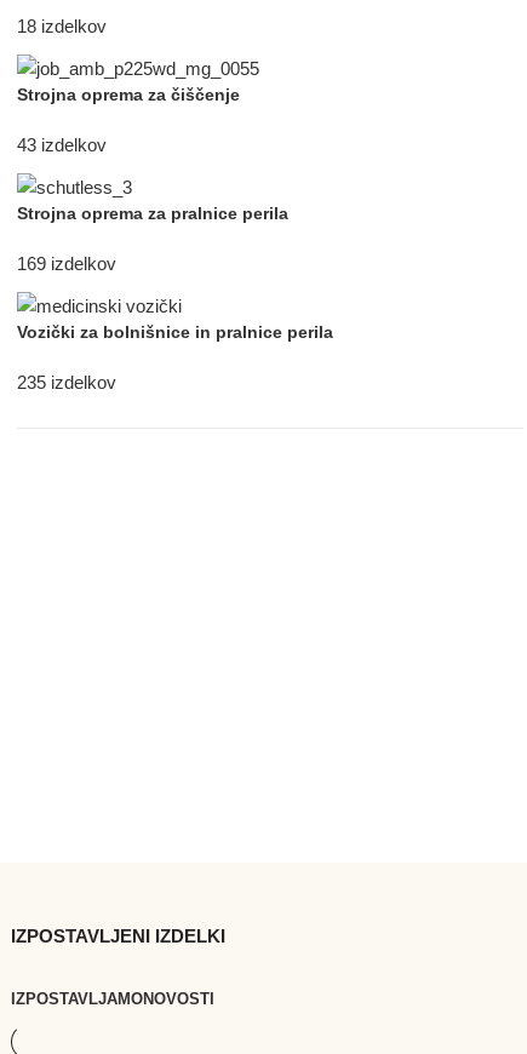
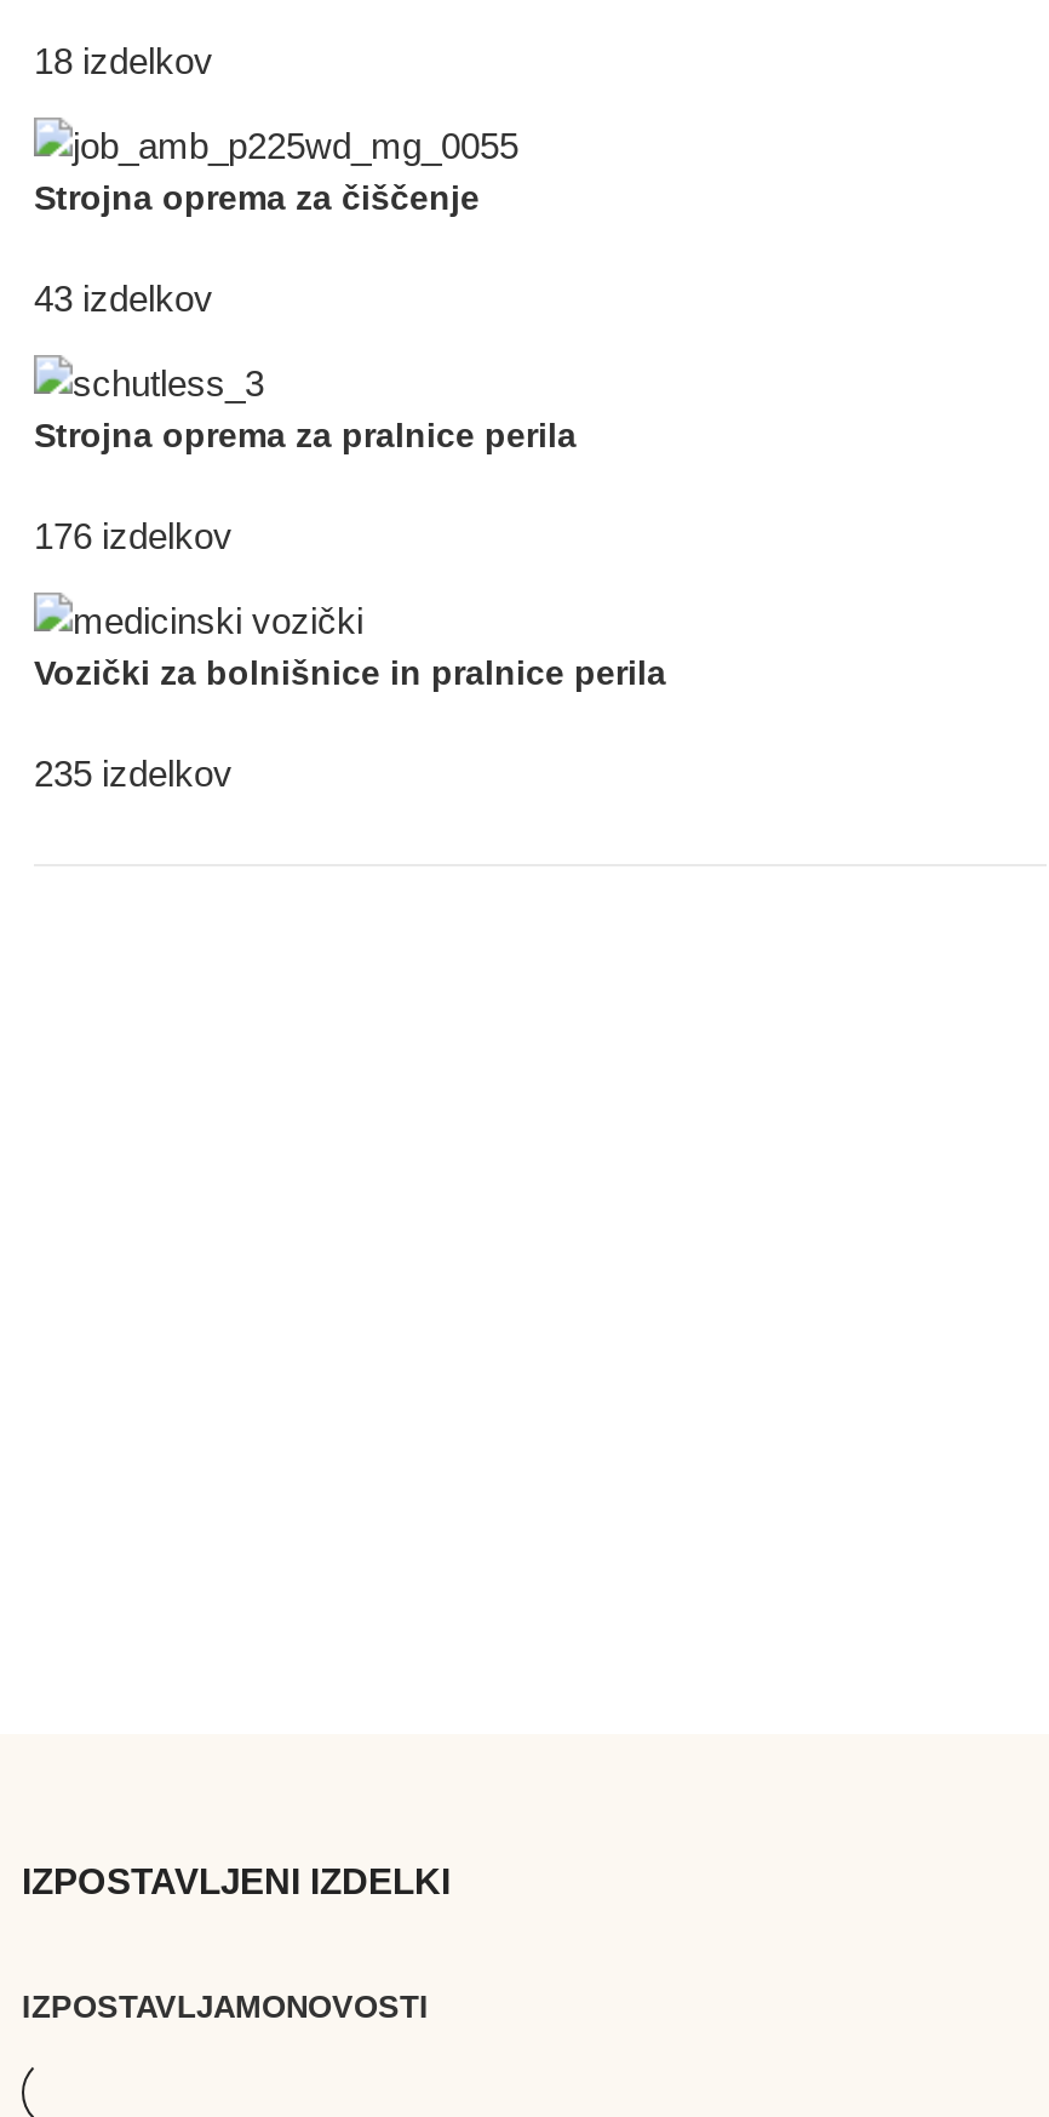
[17,253,116,274] 169 izdelkov -> [34,515,233,557] 176 izdelkov

